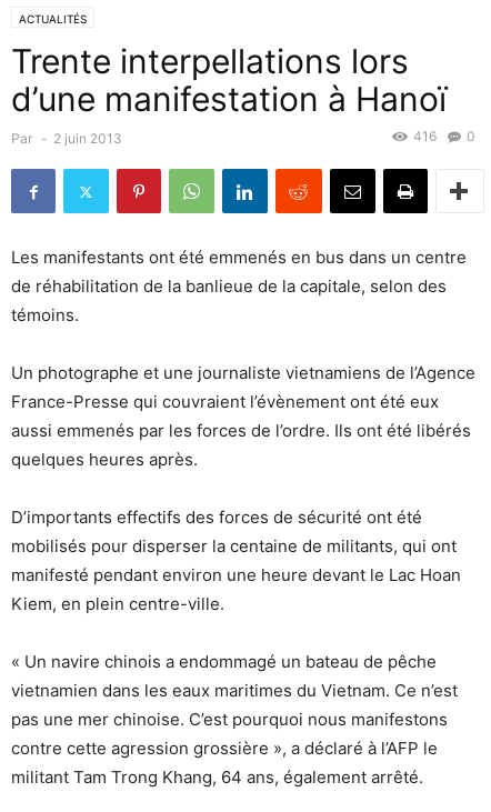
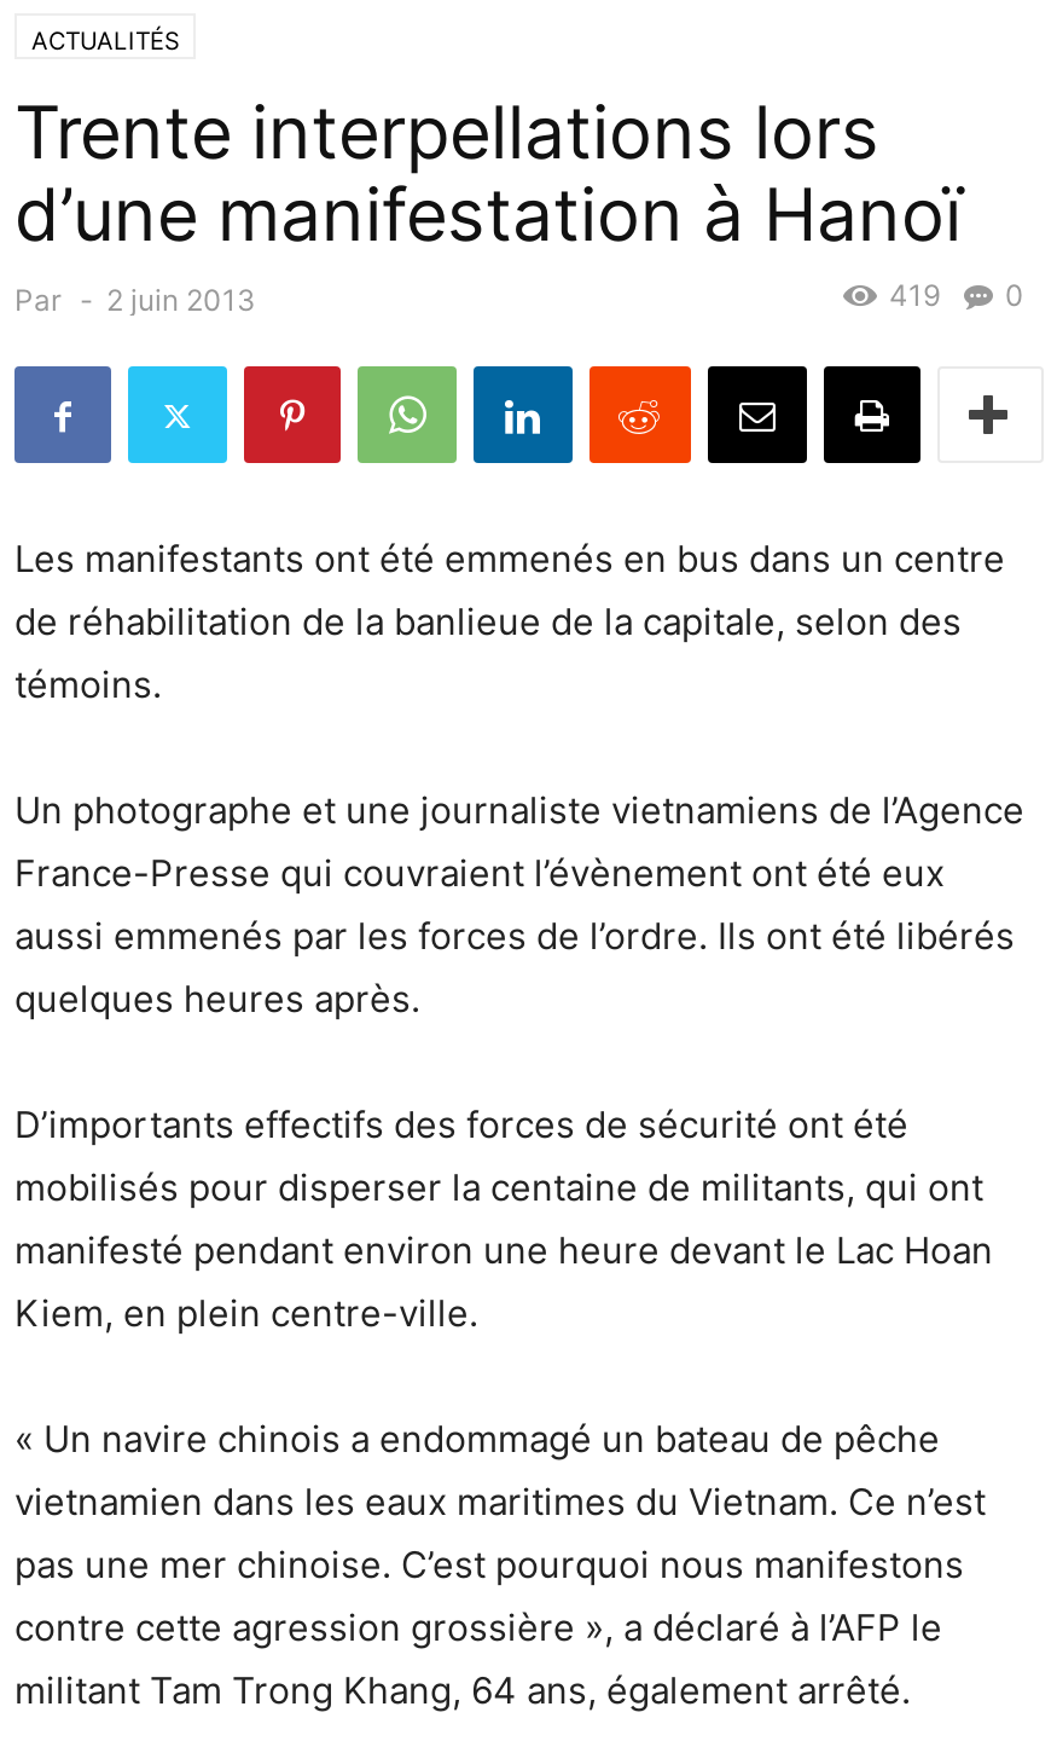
[413,128,475,144] 416 0 -> [889,277,1024,313] 419 0

